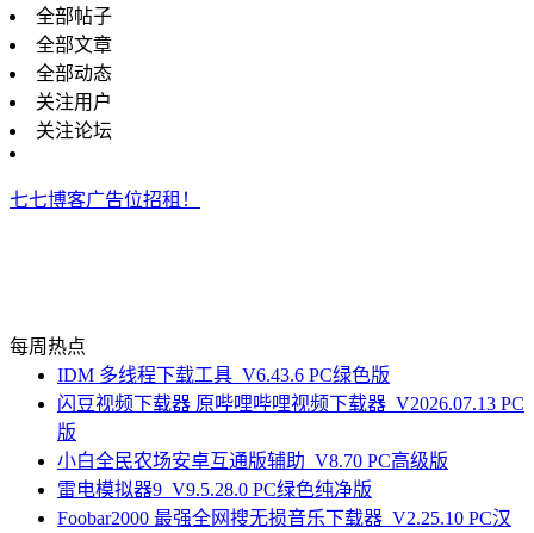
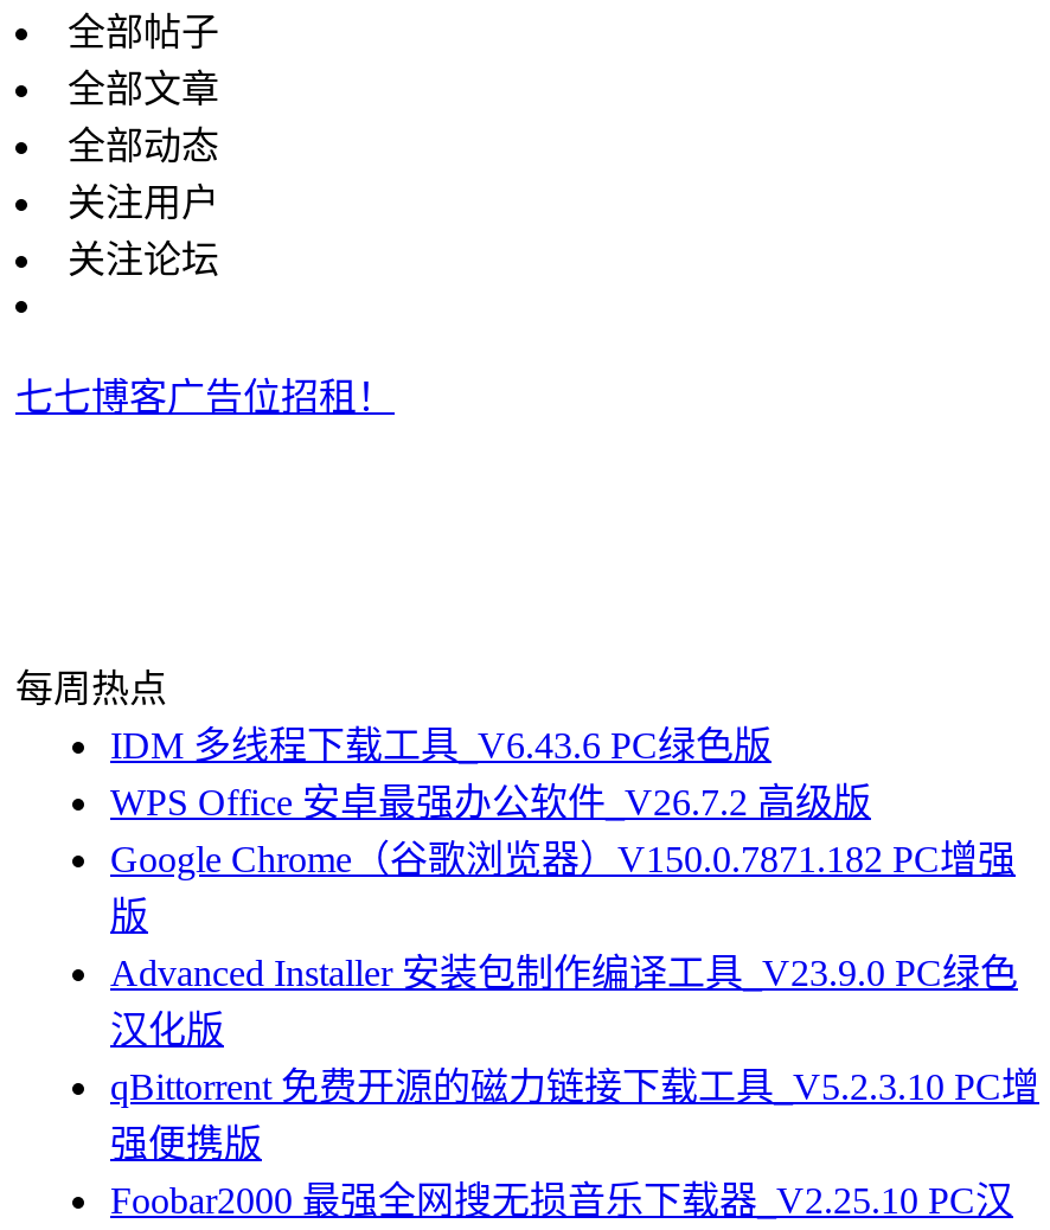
[57,393,524,413] 闪豆视频下载器 原哔哩哔哩视频下载器_V2026.07.13 PC -> [110,781,1016,878] WPS Office 安卓最强办公软件_V26.7.2 高级版 | Google Chrome（谷歌浏览器）V150.0.7871.182 PC增强
[57,450,448,499] 小白全民农场安卓互通版辅助_V8.70 PC高级版 | 雷电模拟器9_V9.5.28.0 PC绿色纯净版 -> [110,952,1039,1162] Advanced Installer 安装包制作编译工具_V23.9.0 PC绿色 | 汉化版 | qBittorrent 免费开源的磁力链接下载工具_V5.2.3.10 PC增 | 强便携版

